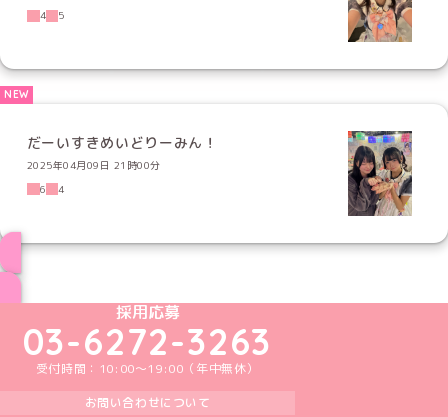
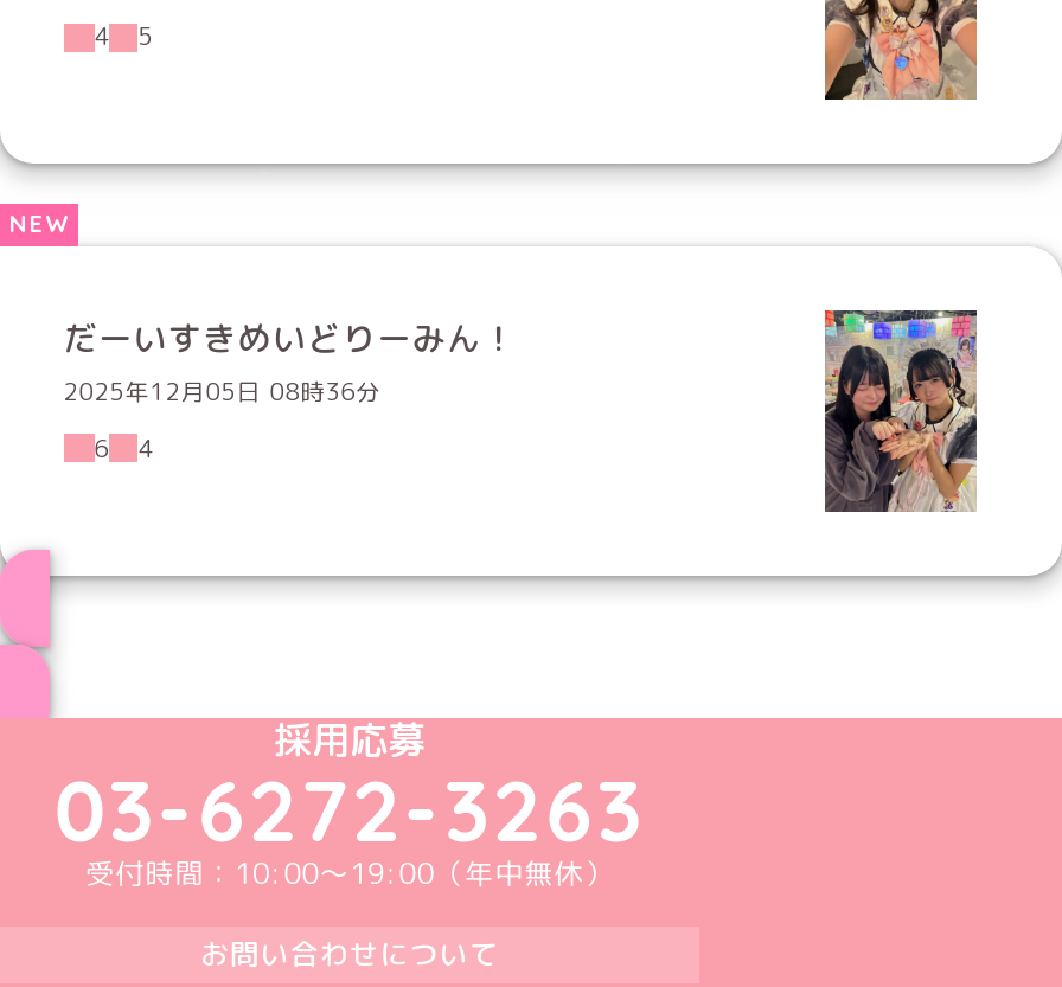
[27,158,161,172] 2025年04月09日 21時00分 -> [63,374,381,407] 2025年12月05日 08時36分

